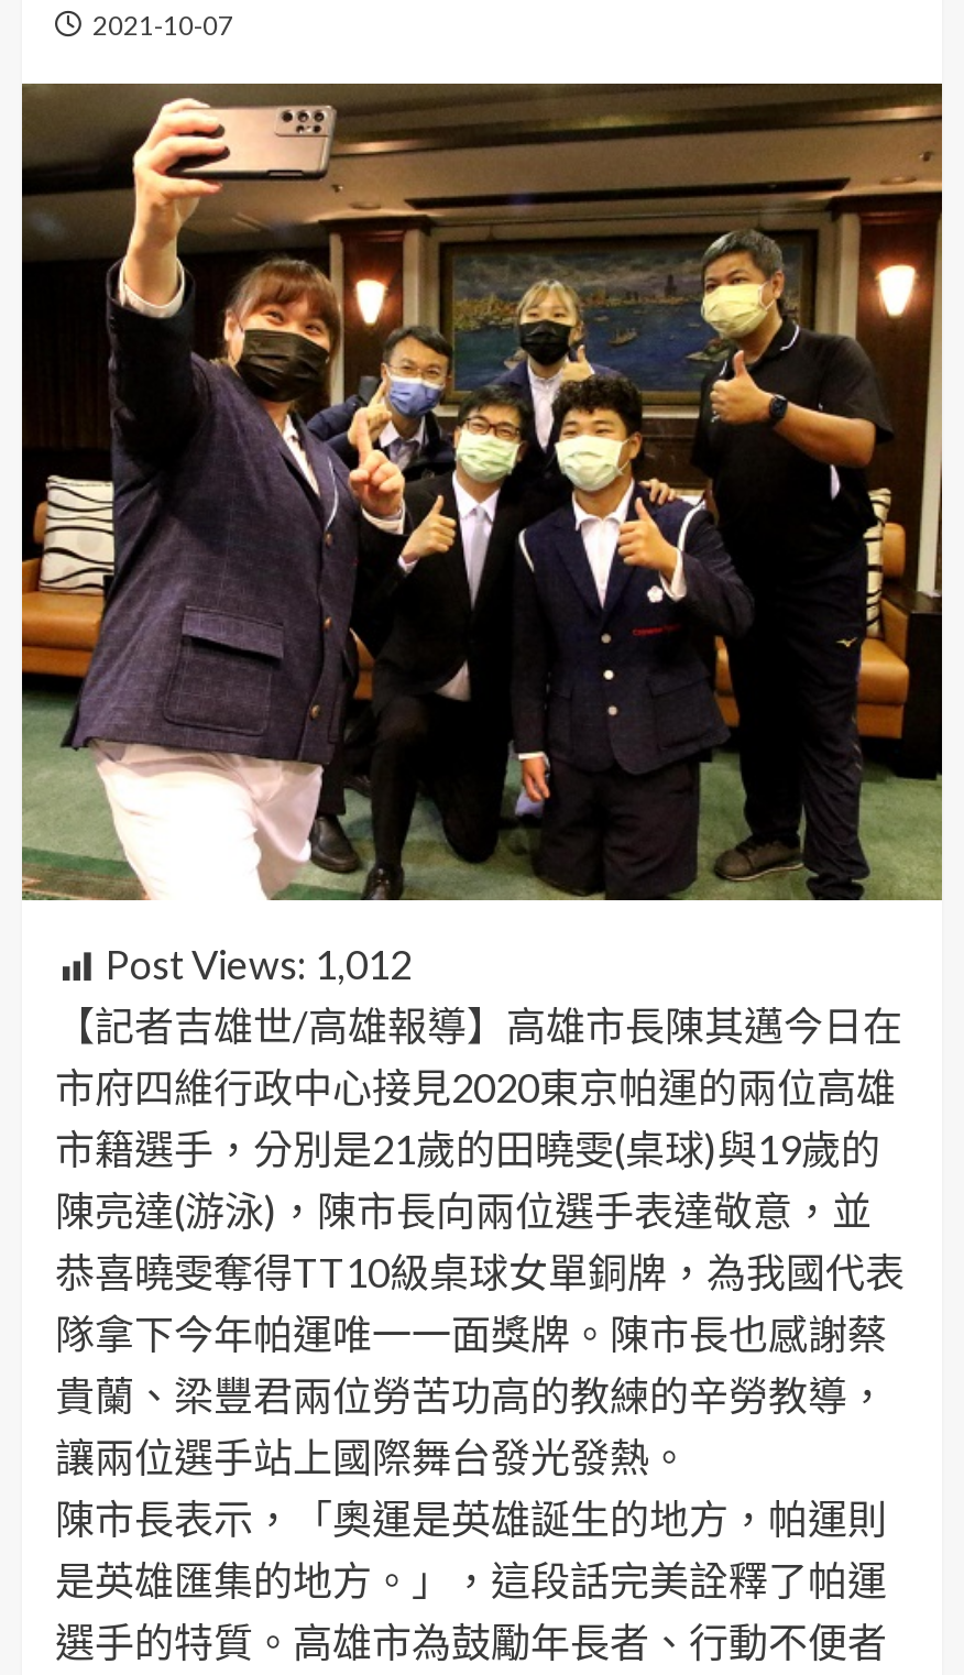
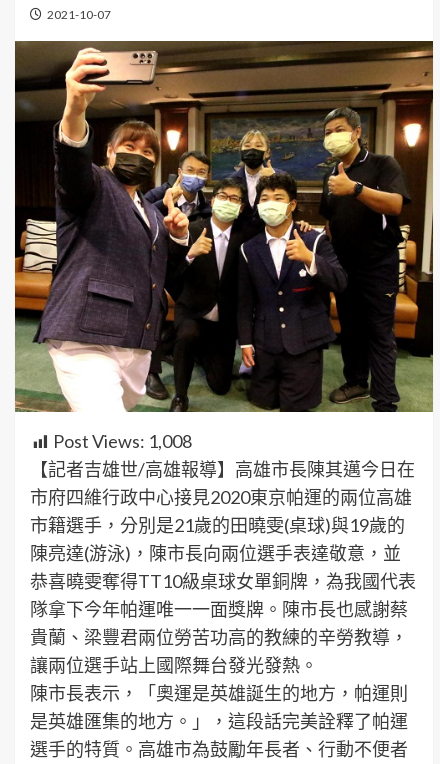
[106,941,412,989] Post Views: 1,012 -> [53,430,192,452] Post Views: 1,008

